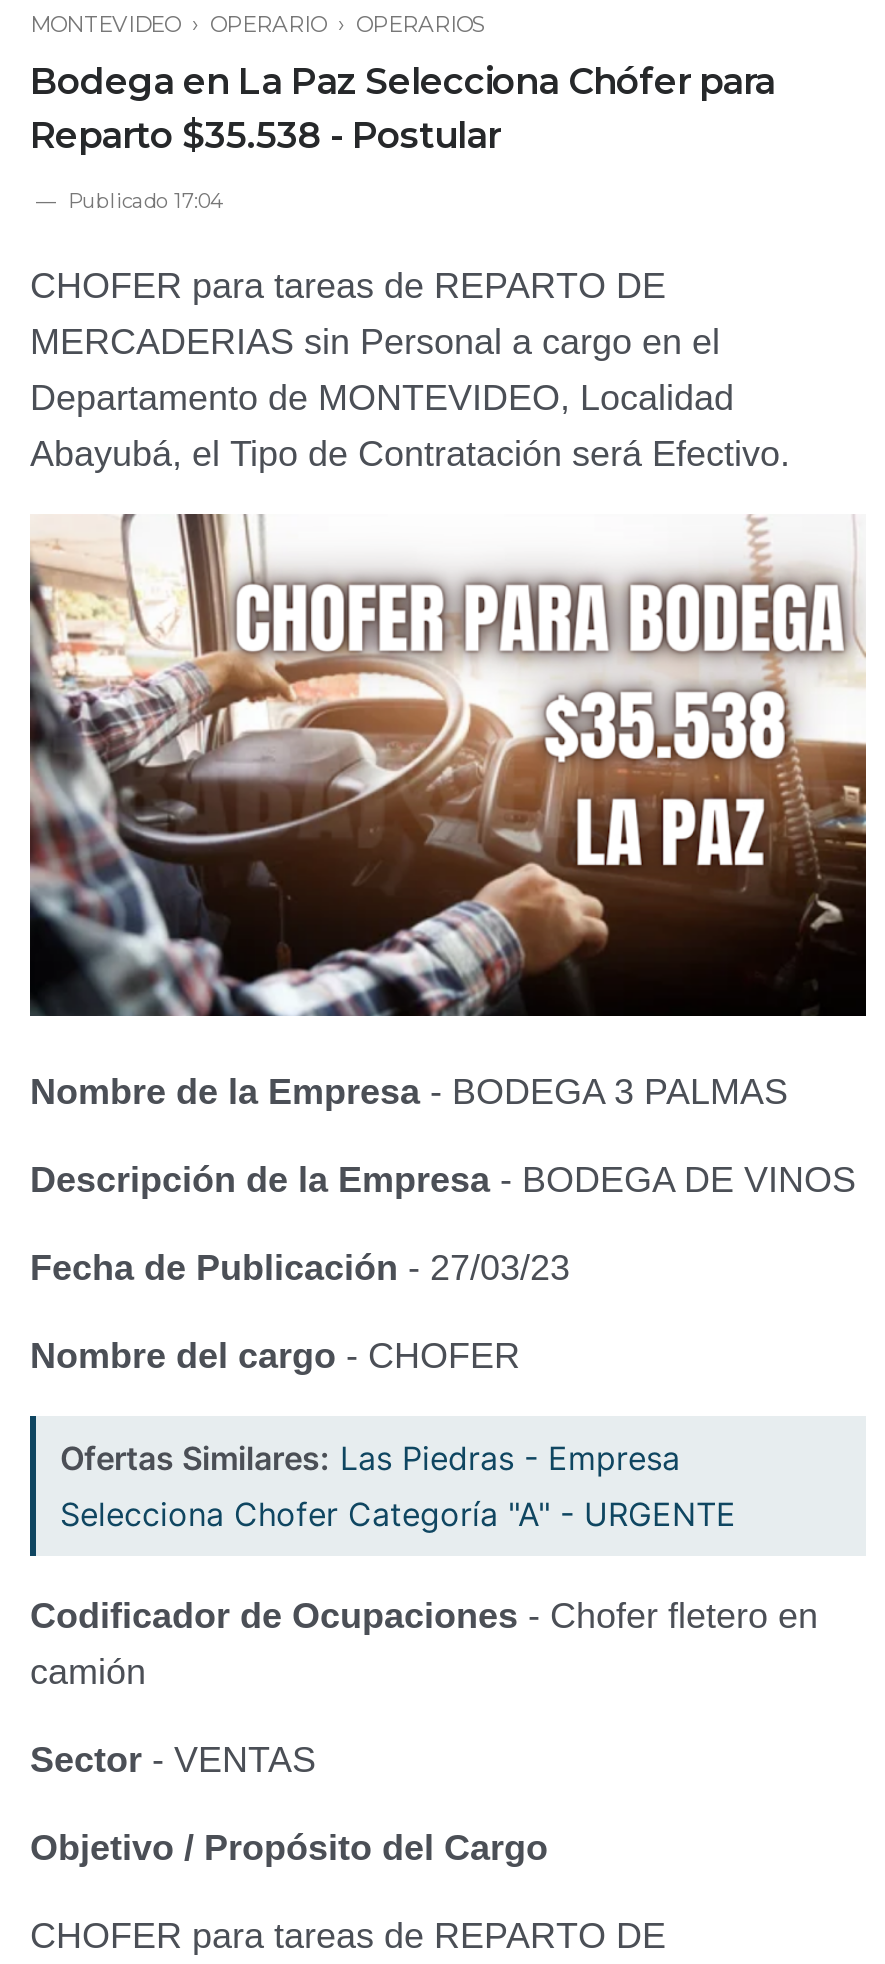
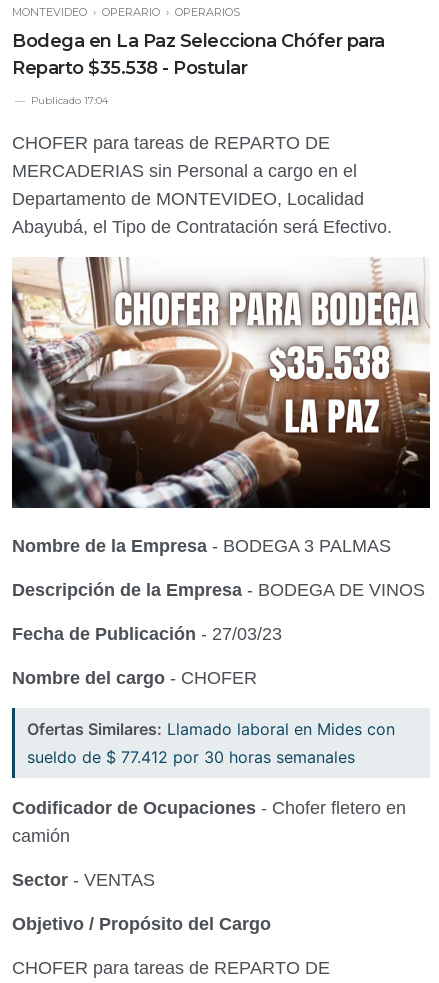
[60,1438,736,1534] Ofertas Similares: Las Piedras - Empresa | Selecciona Chofer Categoría "A" - URGENTE -> [27,719,395,767] Ofertas Similares: Llamado laboral en Mides con | sueldo de $ 77.412 por 30 horas semanales

